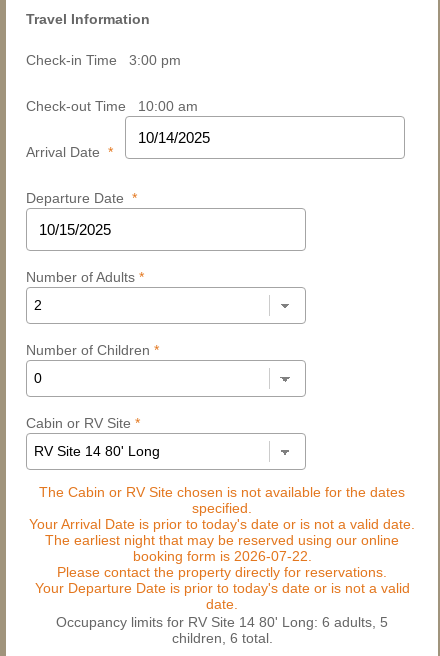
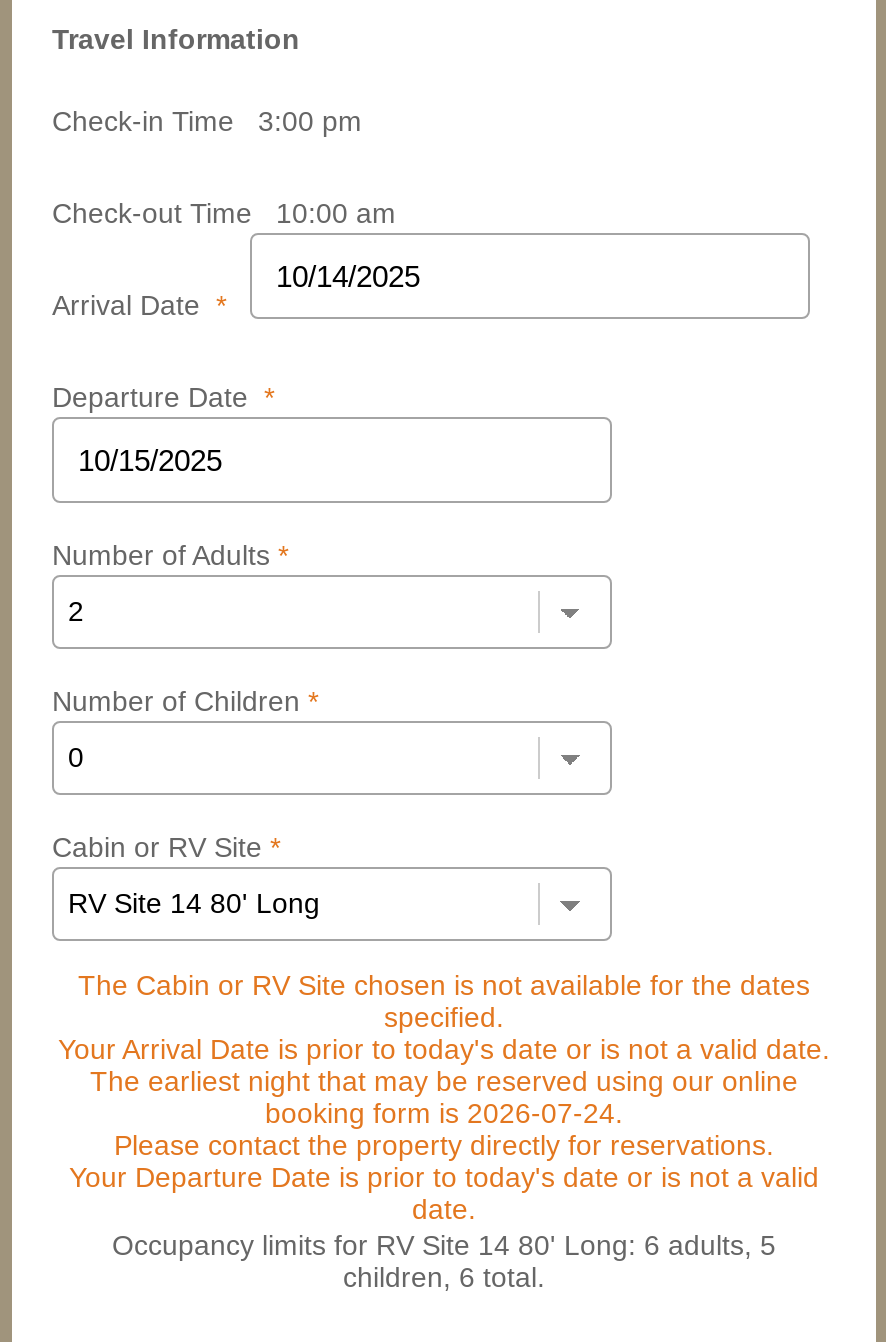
[132,548,311,564] booking form is 2026-07-22. -> [265,1097,623,1129] booking form is 2026-07-24.

